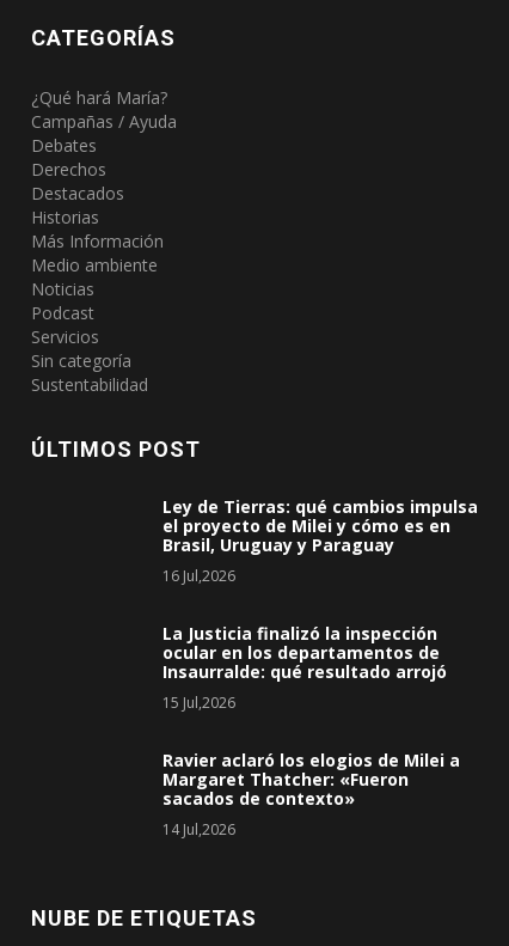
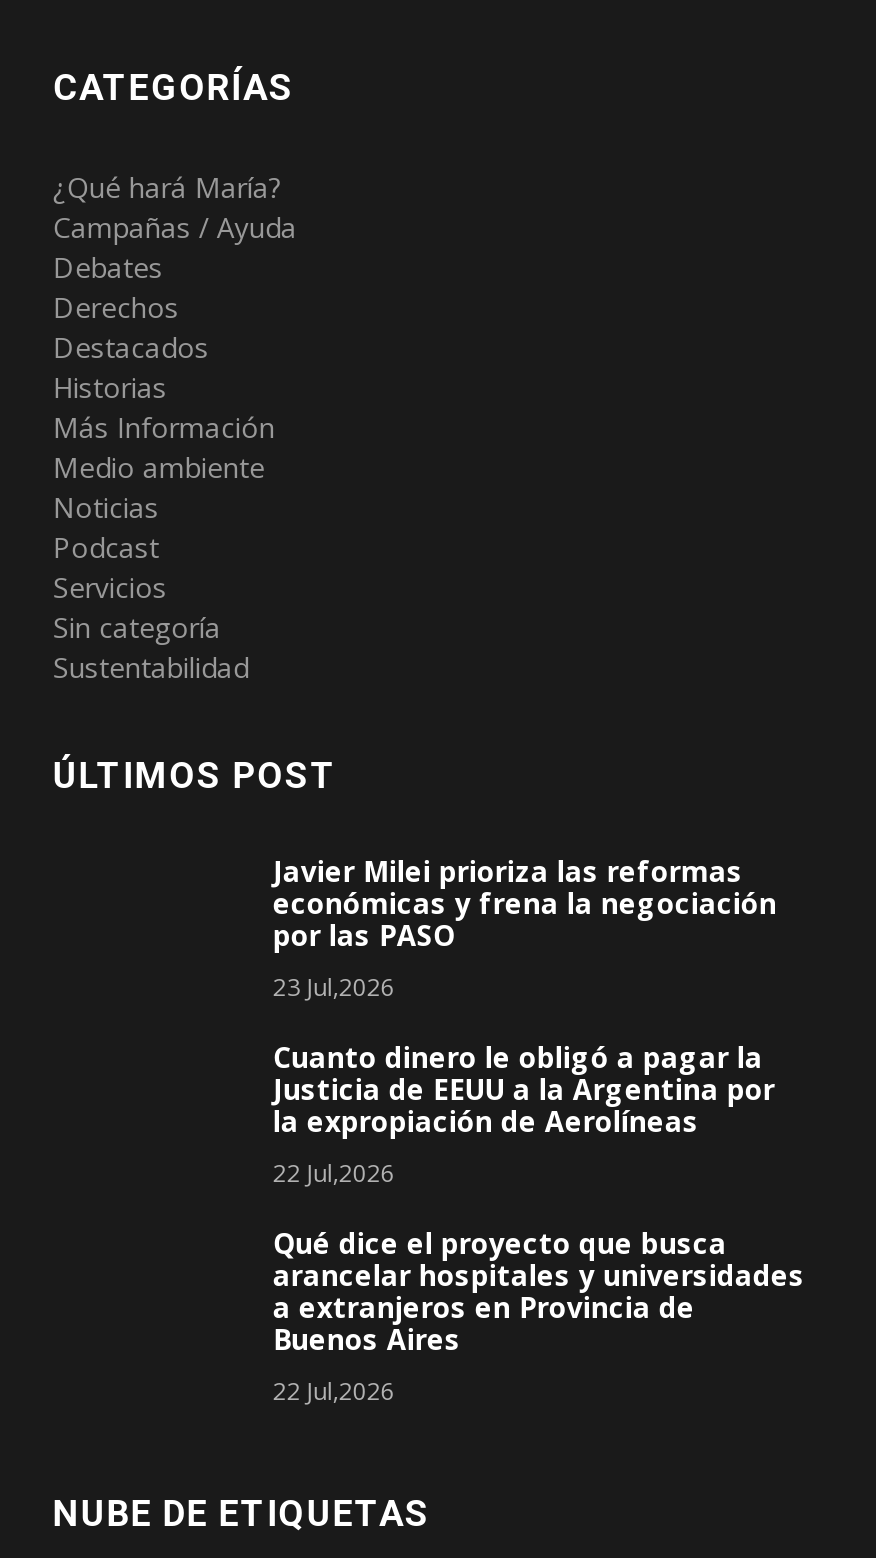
[162,496,478,587] Ley de Tierras: qué cambios impulsa | el proyecto de Milei y cómo es en | Brasil, Uruguay y Paraguay | 16 Jul,2026 -> [273,852,777,1004] Javier Milei prioriza las reformas | económicas y frena la negociación | por las PASO | 23 Jul,2026
[162,622,447,713] La Justicia finalizó la inspección | ocular en los departamentos de | Insaurralde: qué resultado arrojó | 15 Jul,2026 -> [273,1038,775,1190] Cuanto dinero le obligó a pagar la | Justicia de EEUU a la Argentina por | la expropiación de Aerolíneas | 22 Jul,2026
[162,749,460,840] Ravier aclaró los elogios de Milei a | Margaret Thatcher: «Fueron | sacados de contexto» | 14 Jul,2026 -> [273,1224,805,1408] Qué dice el proyecto que busca | arancelar hospitales y universidades | a extranjeros en Provincia de | Buenos Aires | 22 Jul,2026

